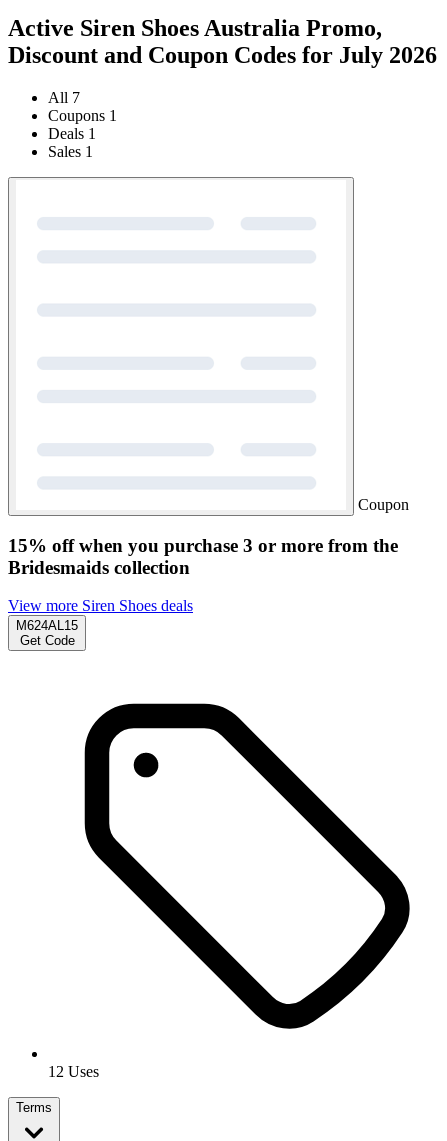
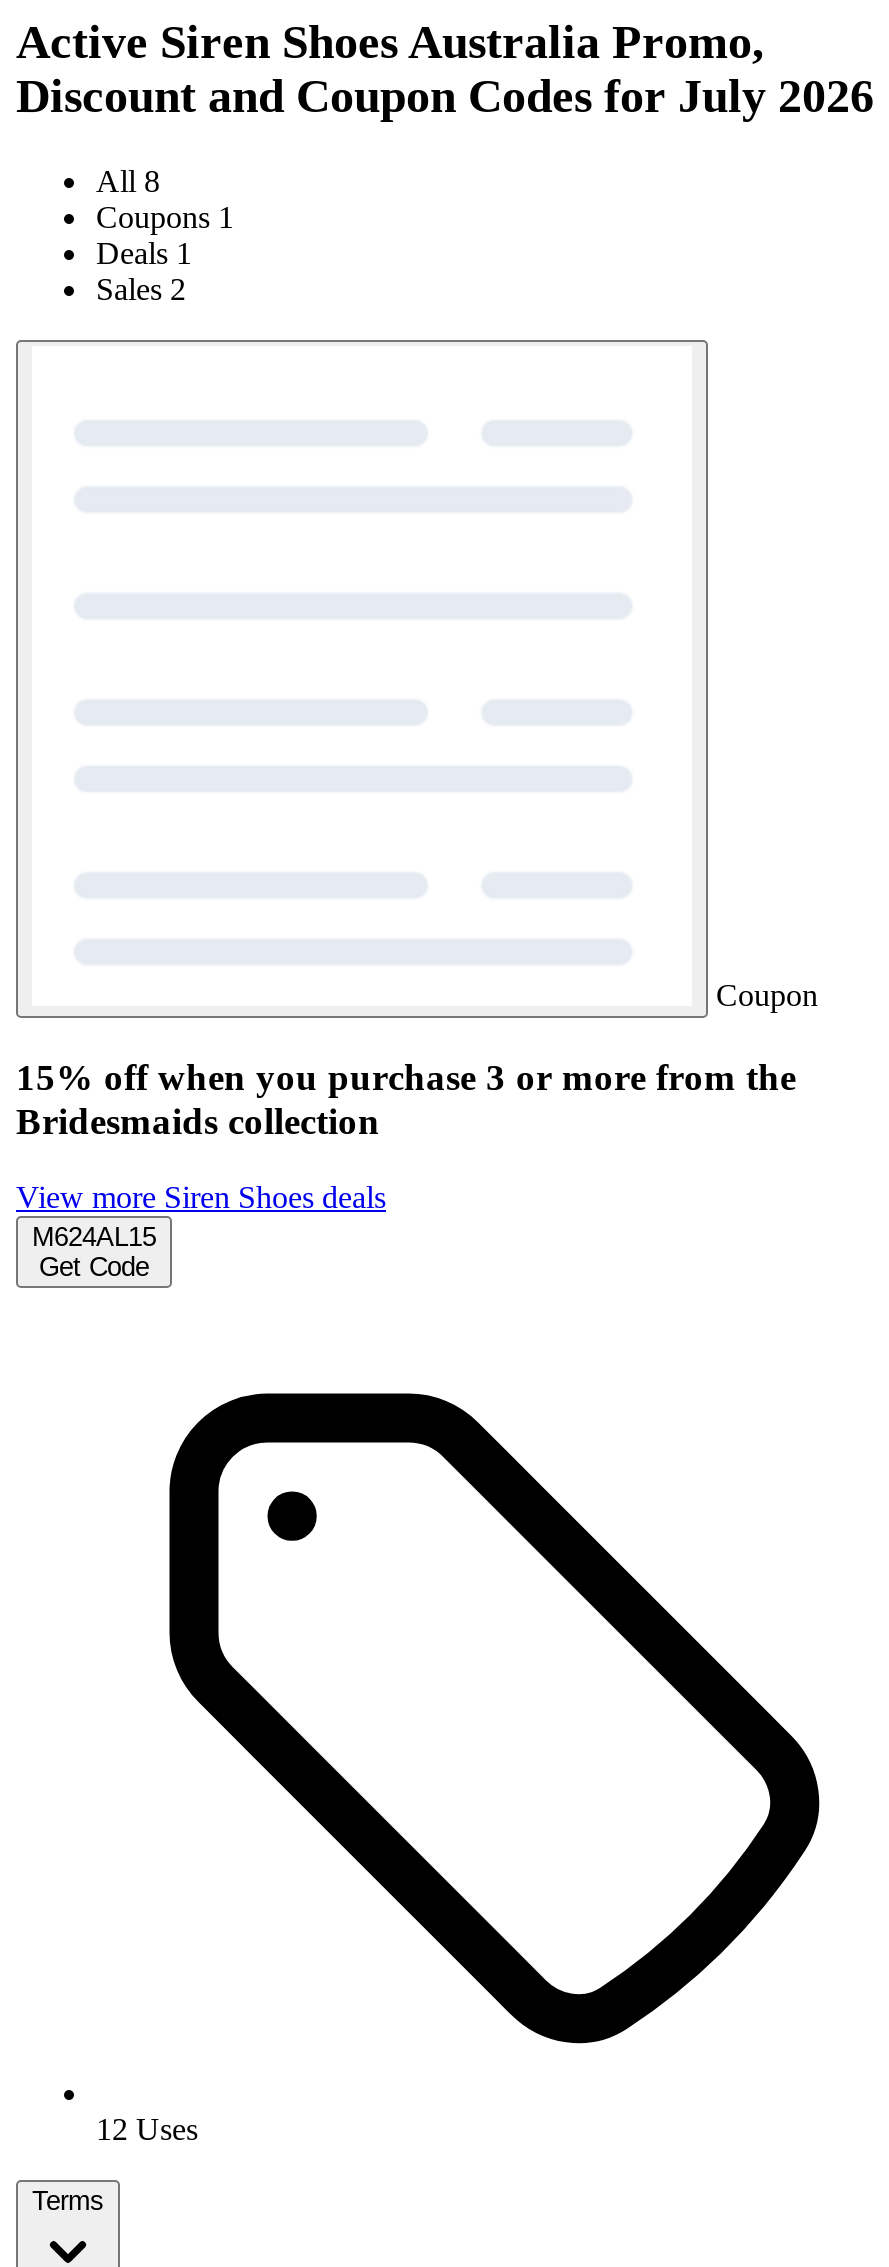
[48,89,80,106] All 7 -> [96,164,160,198] All 8
[48,143,93,160] Sales 1 -> [96,272,186,306] Sales 2

